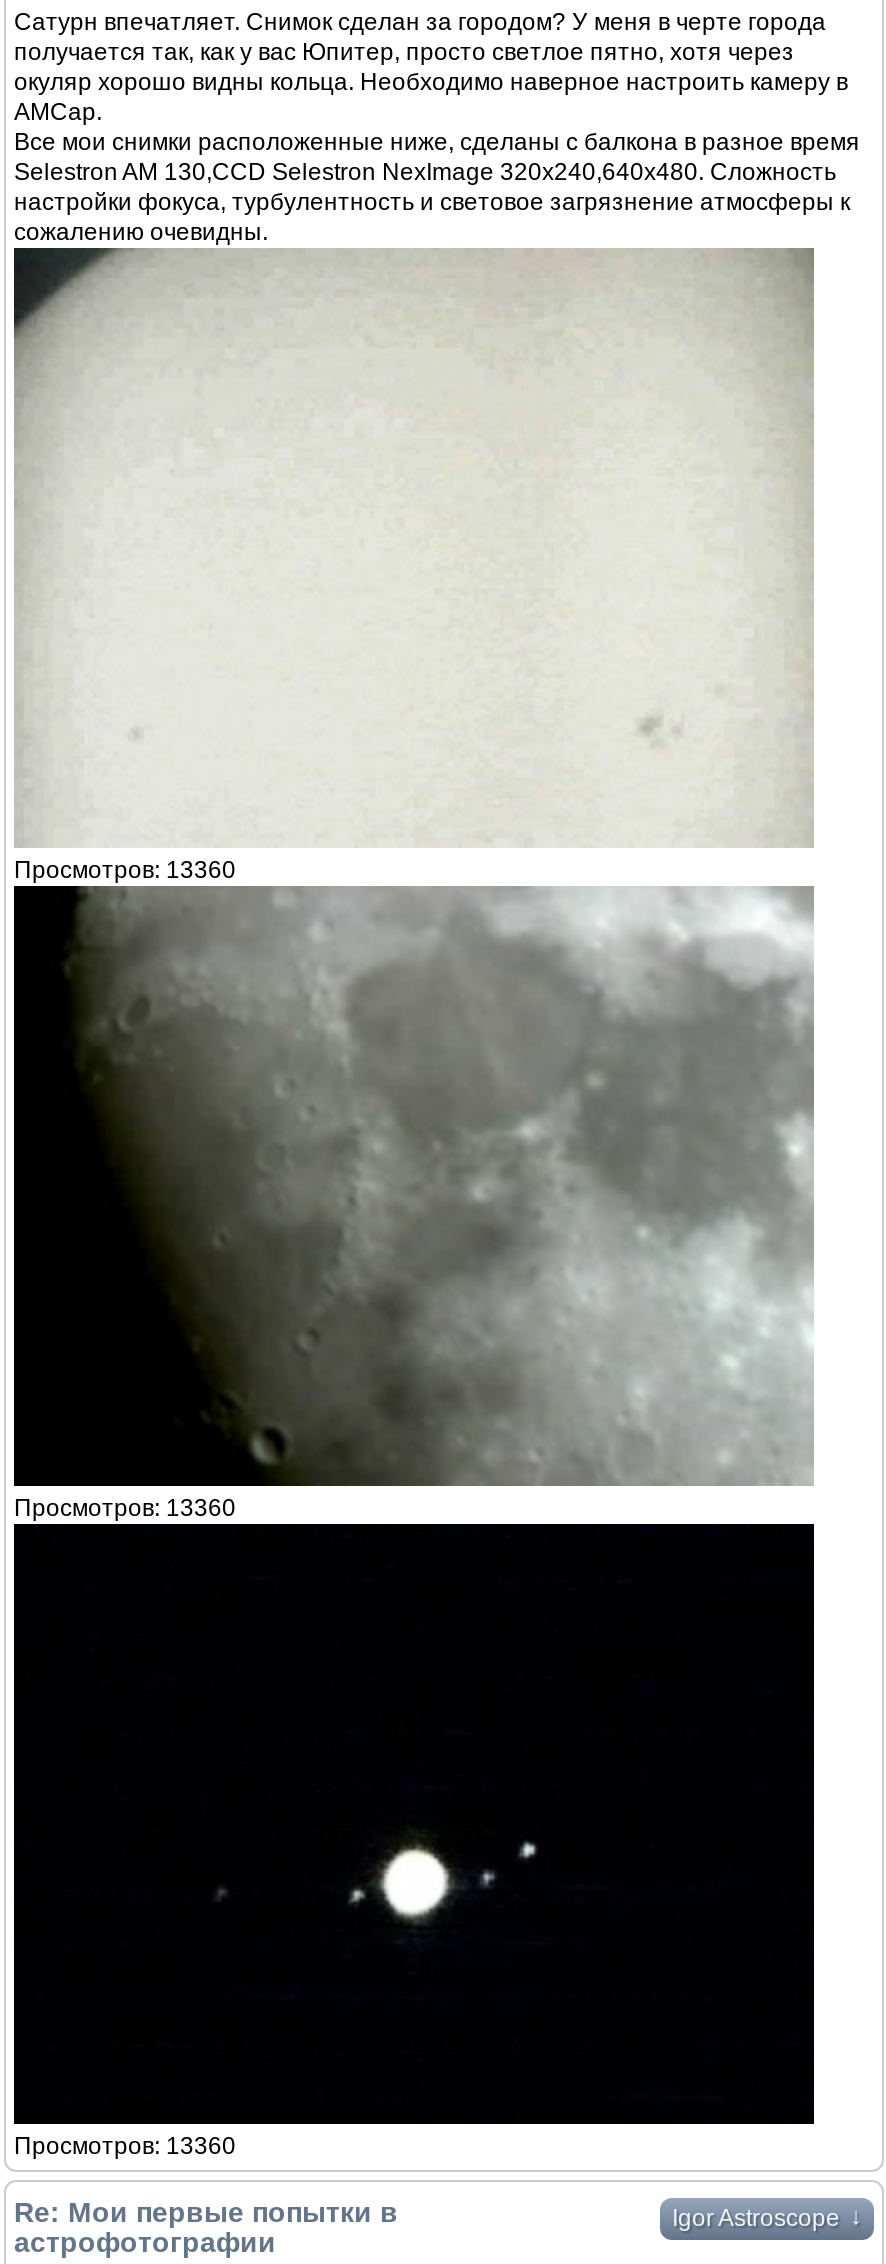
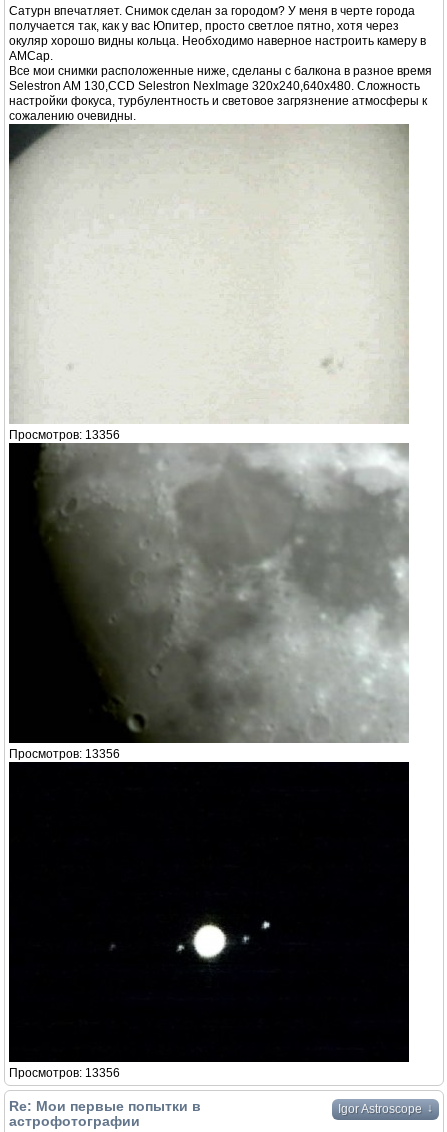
[14,856,236,884] Просмотров: 13360 -> [9,428,120,442] Просмотров: 13356
[14,1494,236,1522] Просмотров: 13360 -> [9,747,120,761] Просмотров: 13356
[14,2132,236,2160] Просмотров: 13360 -> [9,1066,120,1080] Просмотров: 13356

